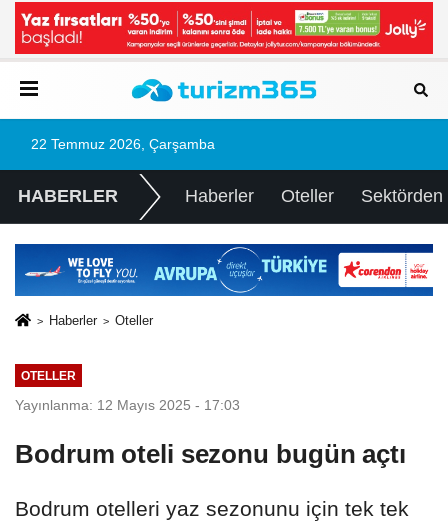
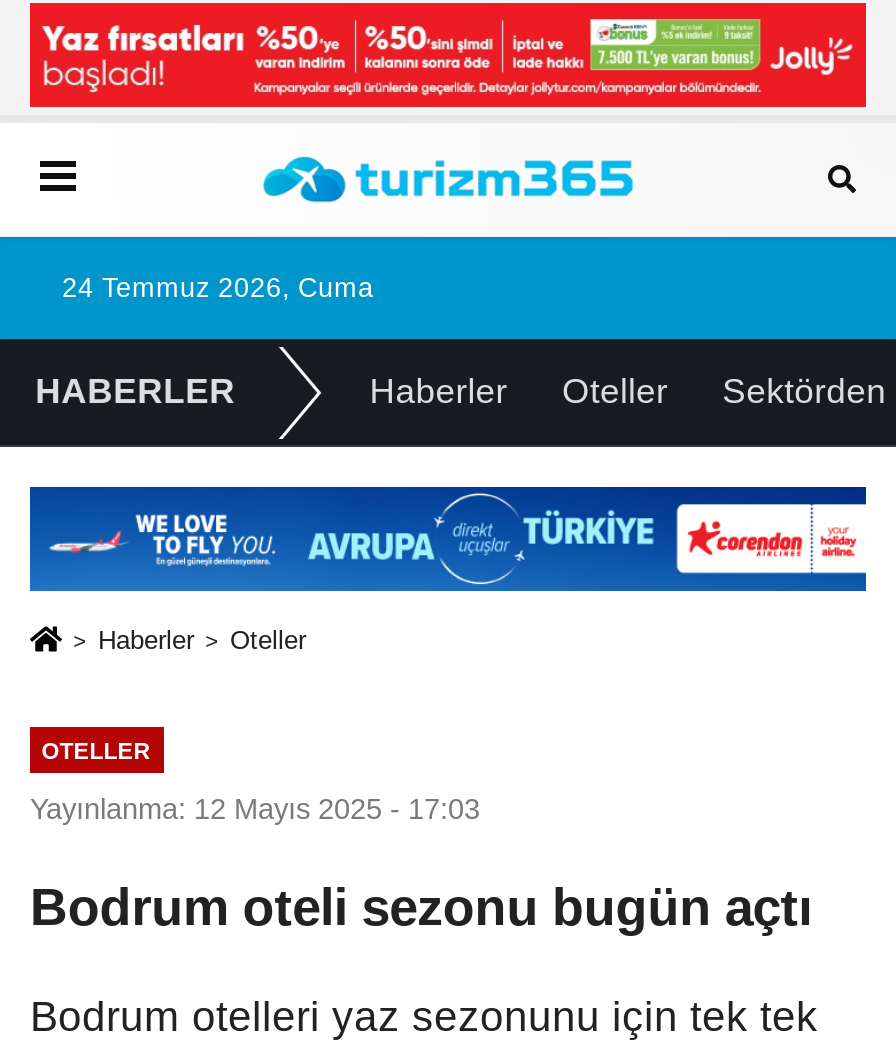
[31,137,215,152] 22 Temmuz 2026, Çarşamba -> [62,272,374,302] 24 Temmuz 2026, Cuma

